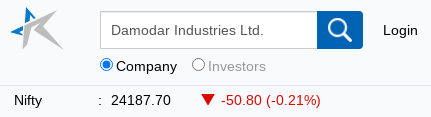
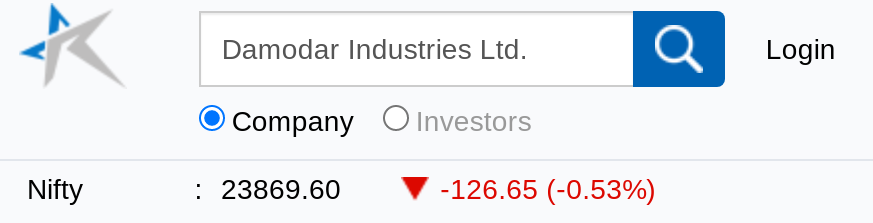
[111,92,171,108] 24187.70 -> [221,173,341,205] 23869.60
[221,92,321,108] -50.80 (-0.21%) -> [440,173,656,205] -126.65 (-0.53%)

